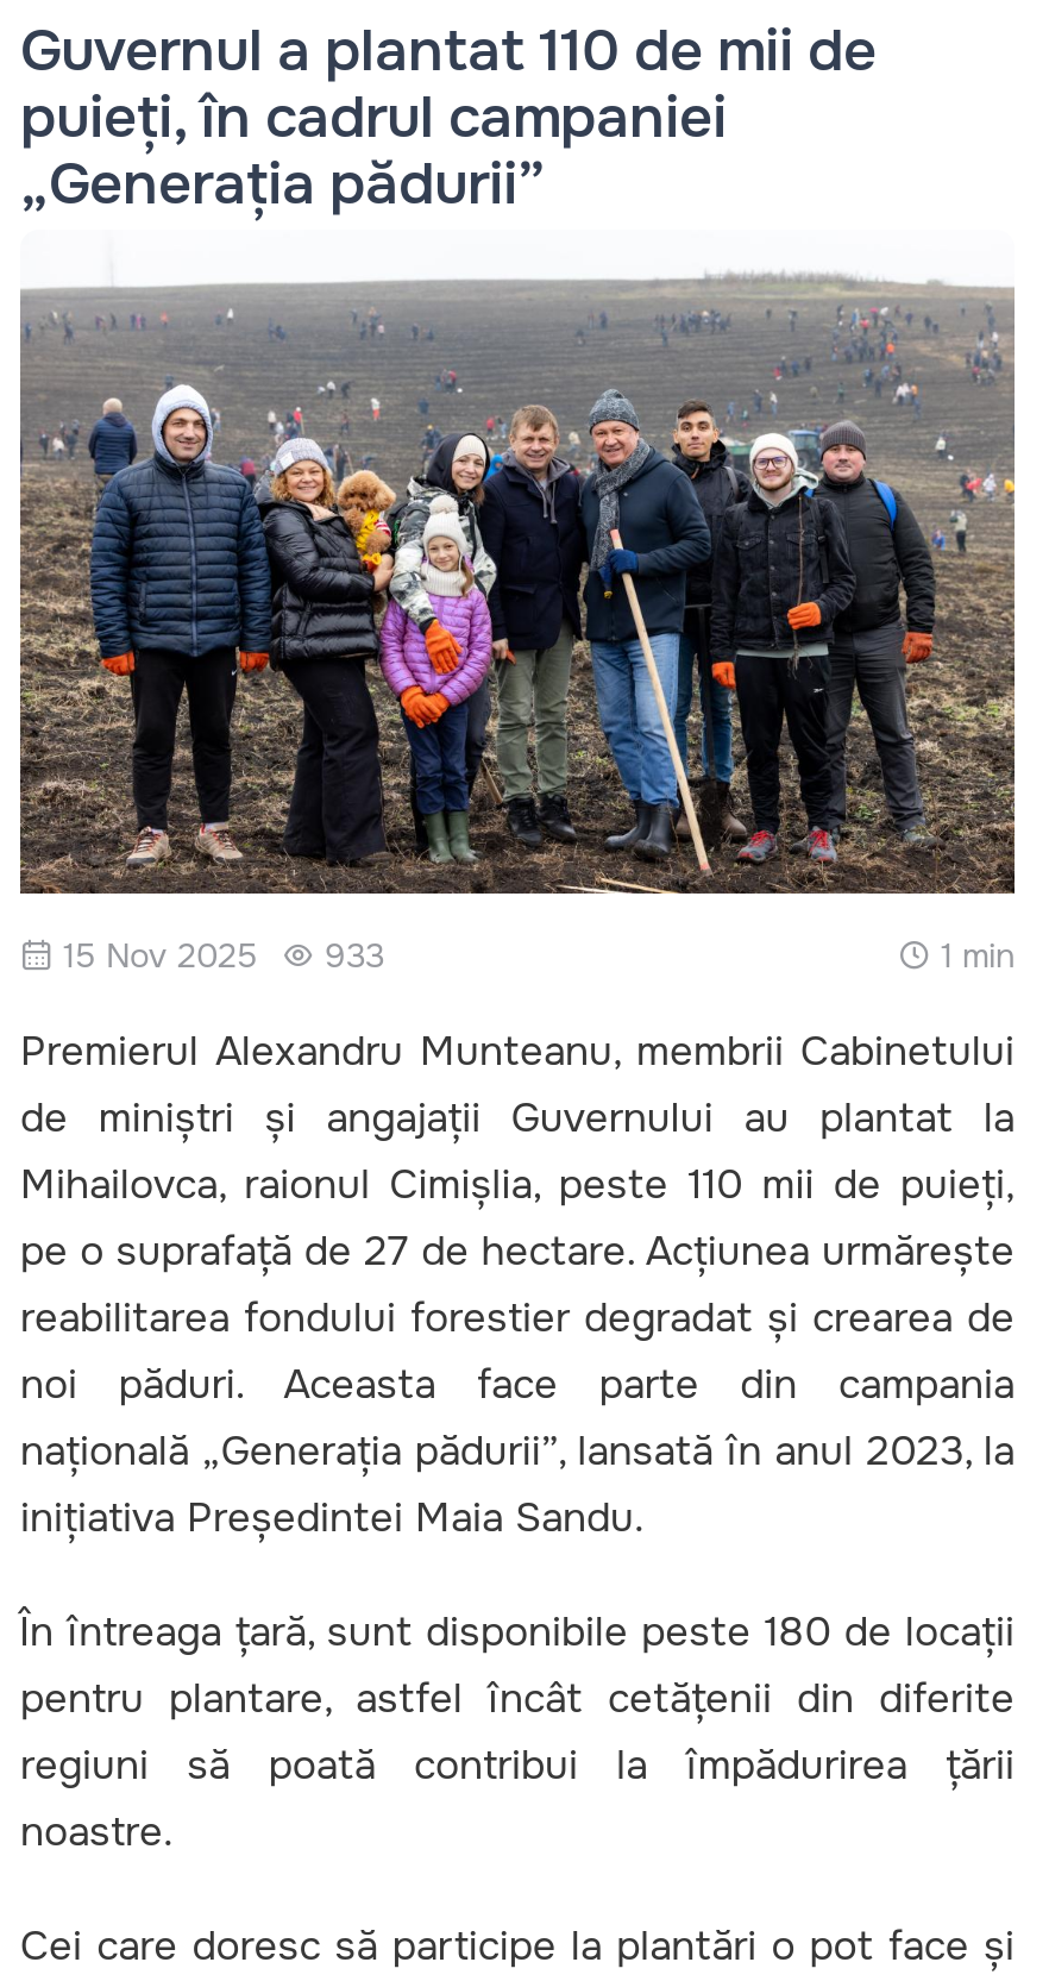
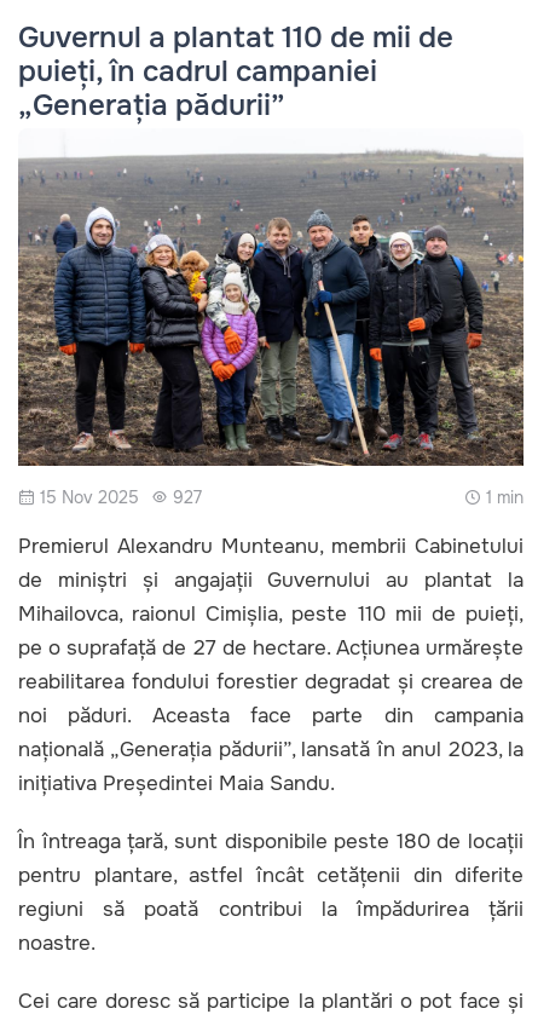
[63,934,384,976] 15 Nov 2025 933 -> [40,486,202,508] 15 Nov 2025 927

